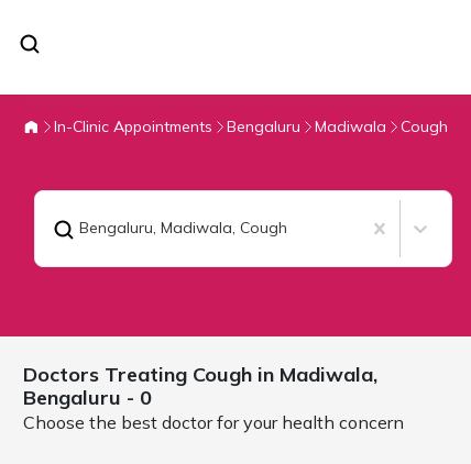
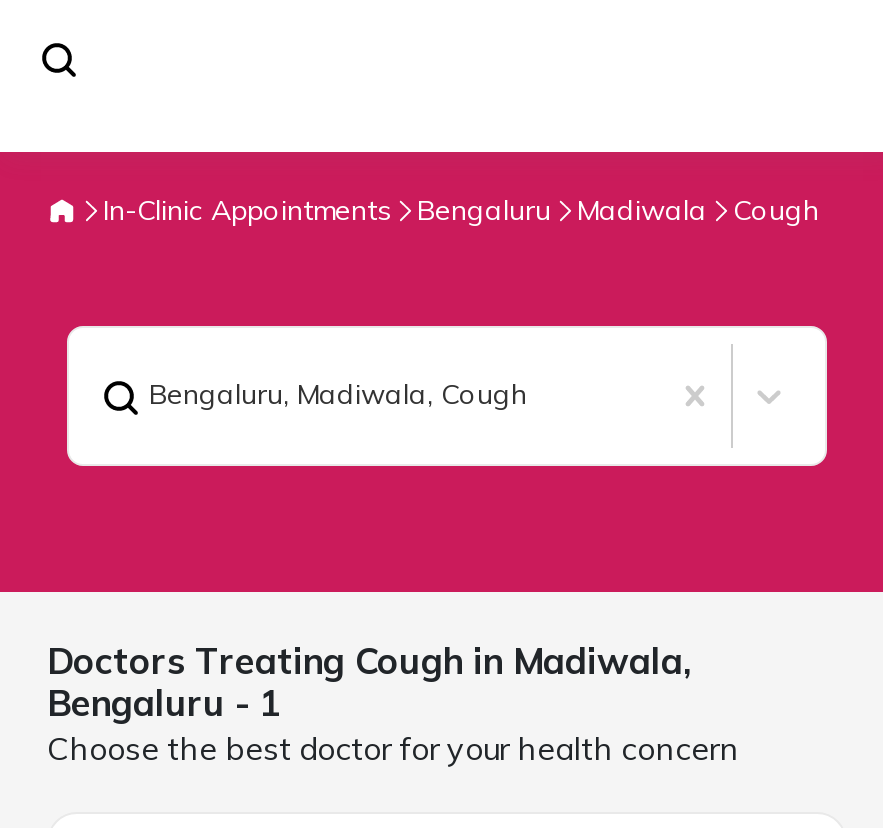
[23,385,152,410] Bengaluru - 0 -> [47,680,281,726] Bengaluru - 1

